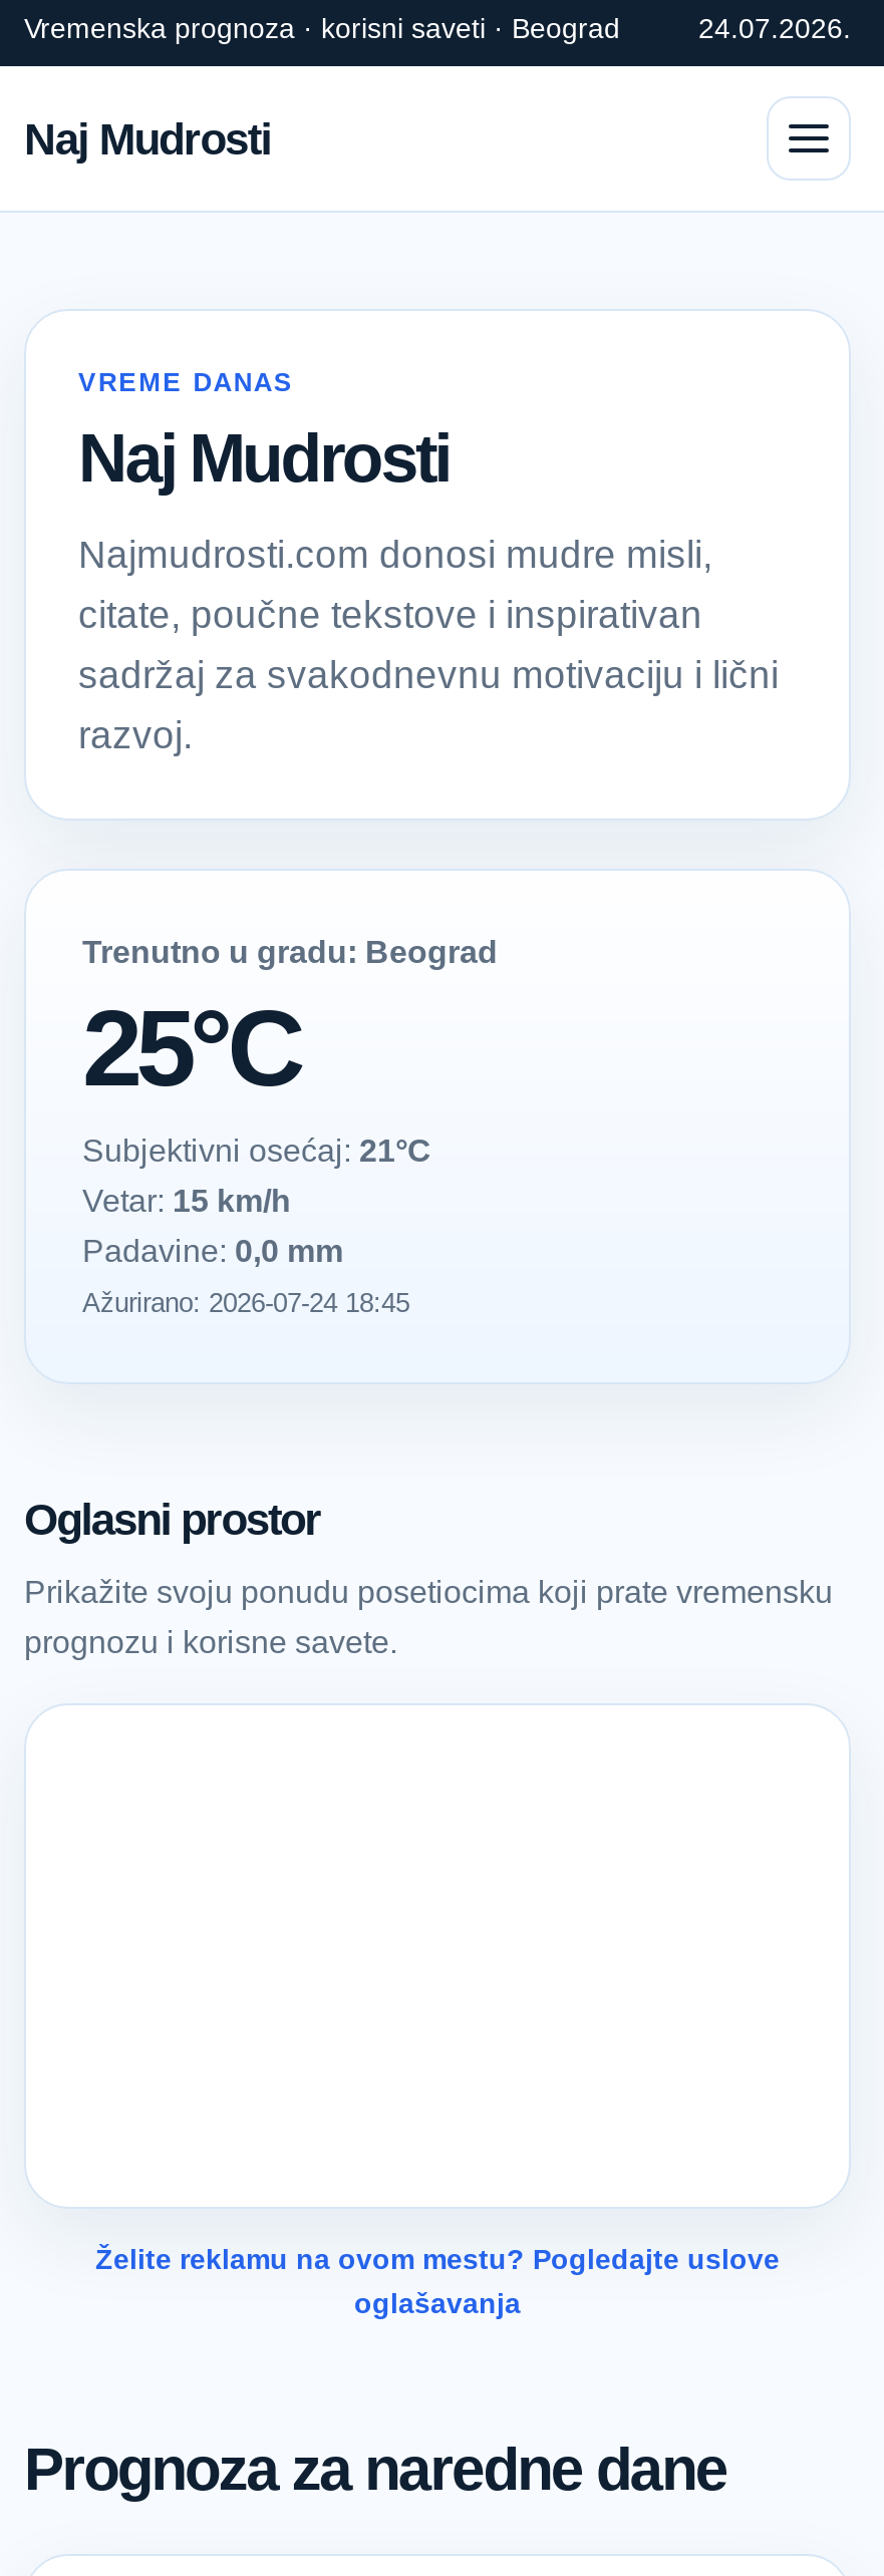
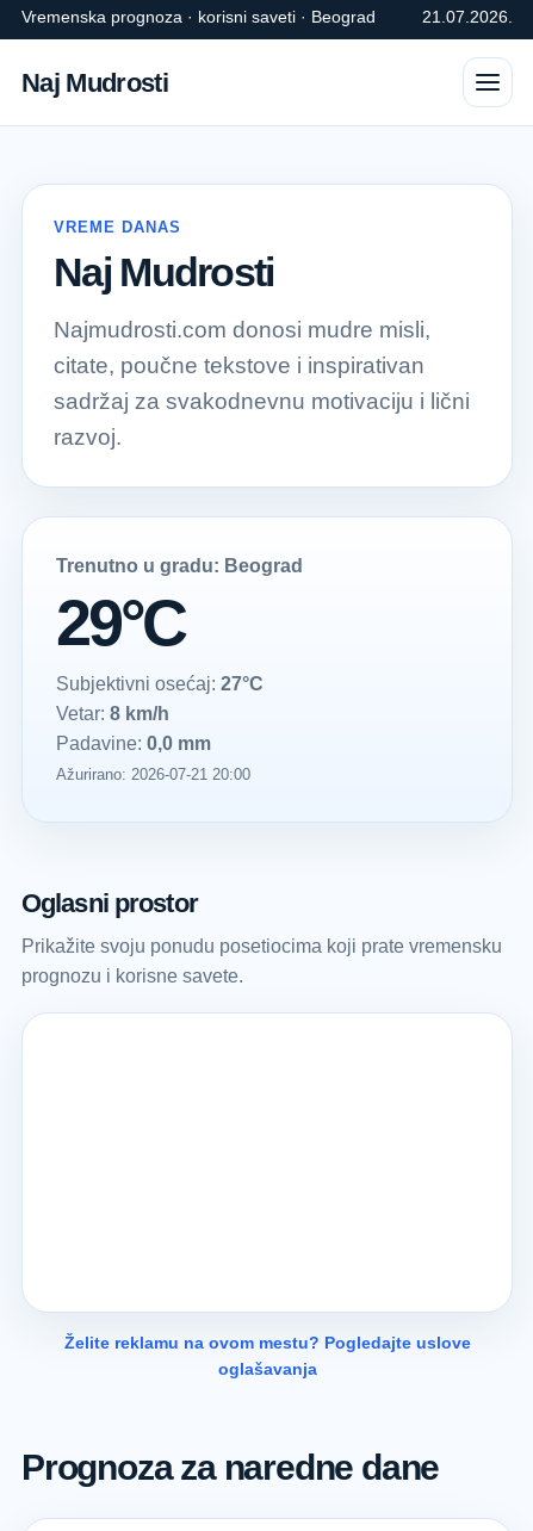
[698,12,851,44] 24.07.2026. -> [422,7,513,26] 21.07.2026.
[82,987,431,1168] 25°C | Subjektivni osećaj: 21°C -> [56,587,264,694] 29°C | Subjektivni osećaj: 27°C
[82,1184,291,1218] Vetar: 15 km/h -> [56,703,169,724] Vetar: 8 km/h
[82,1288,409,1318] Ažurirano: 2026-07-24 18:45 -> [56,765,250,783] Ažurirano: 2026-07-21 20:00

